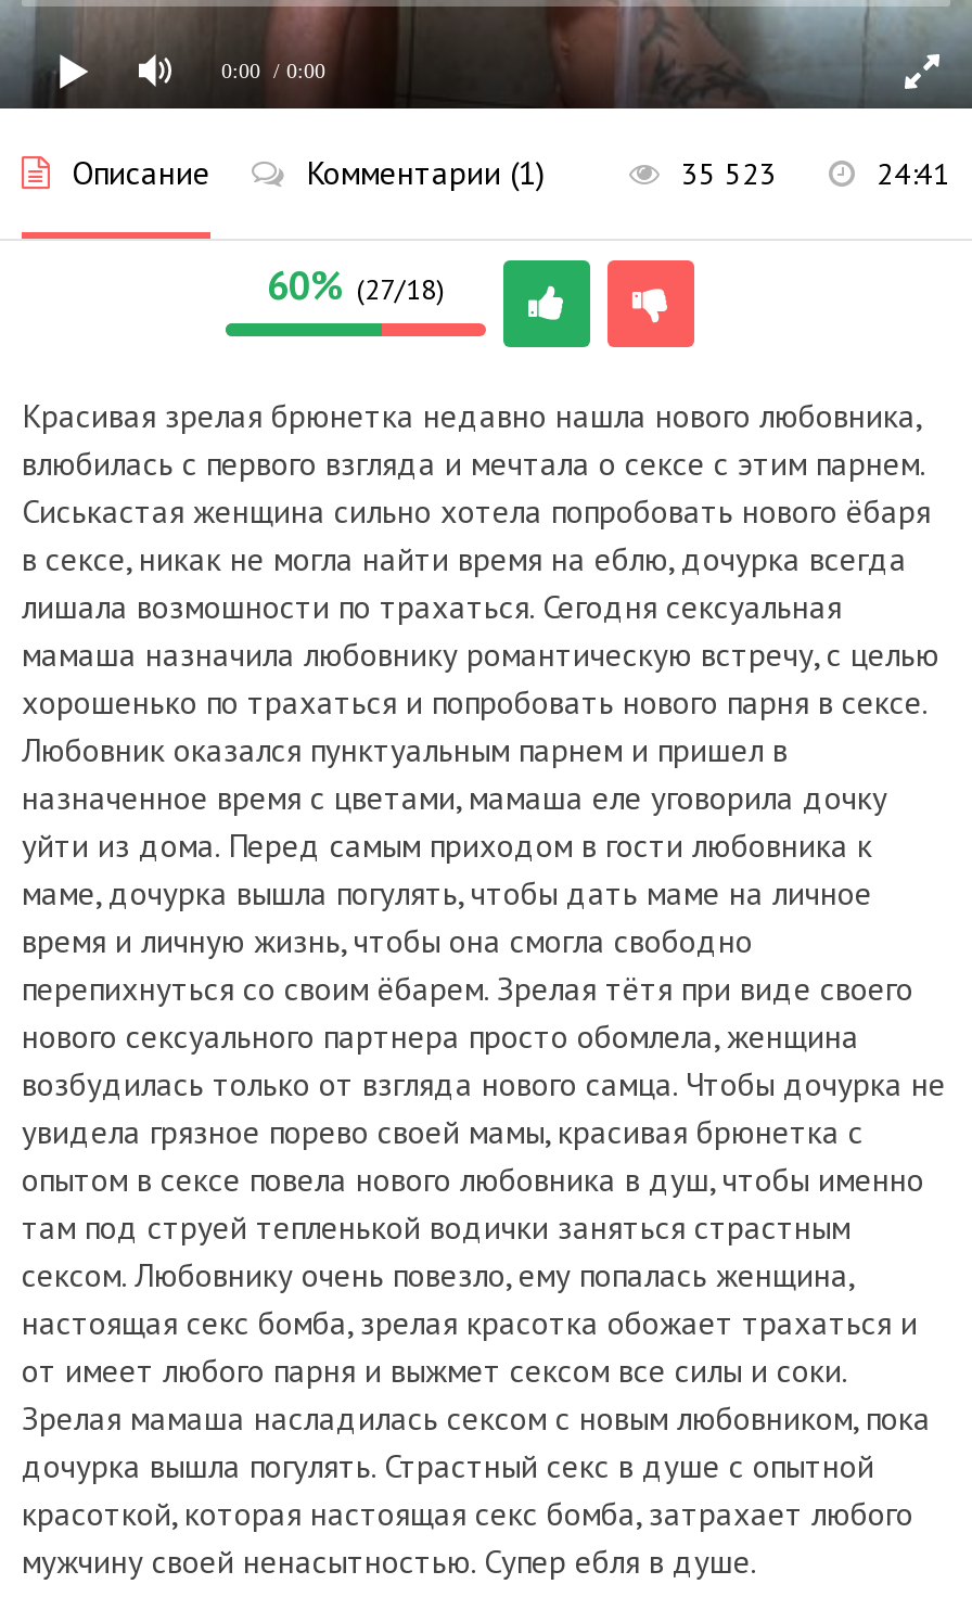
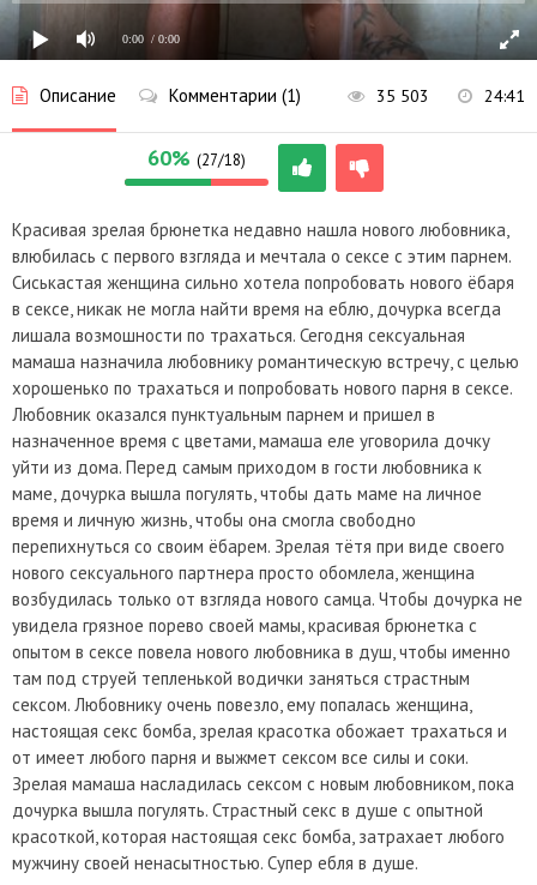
[681,154,777,194] 35 523 -> [376,85,429,107] 35 503

